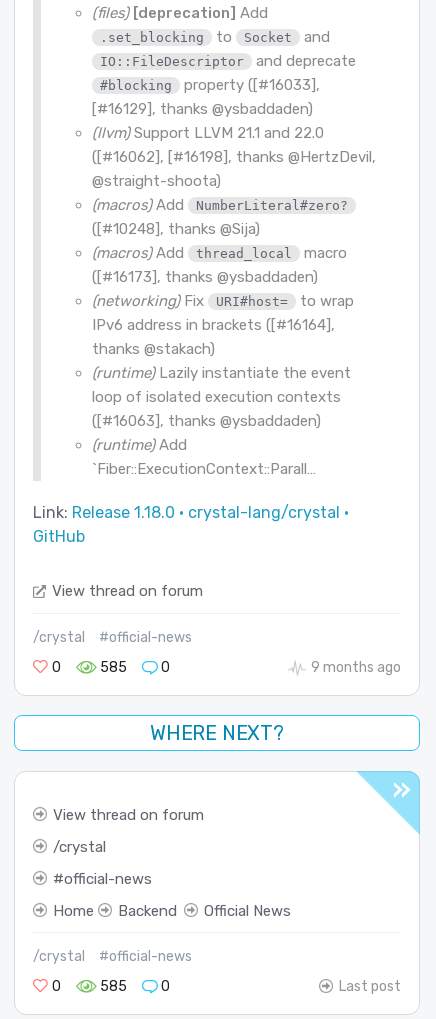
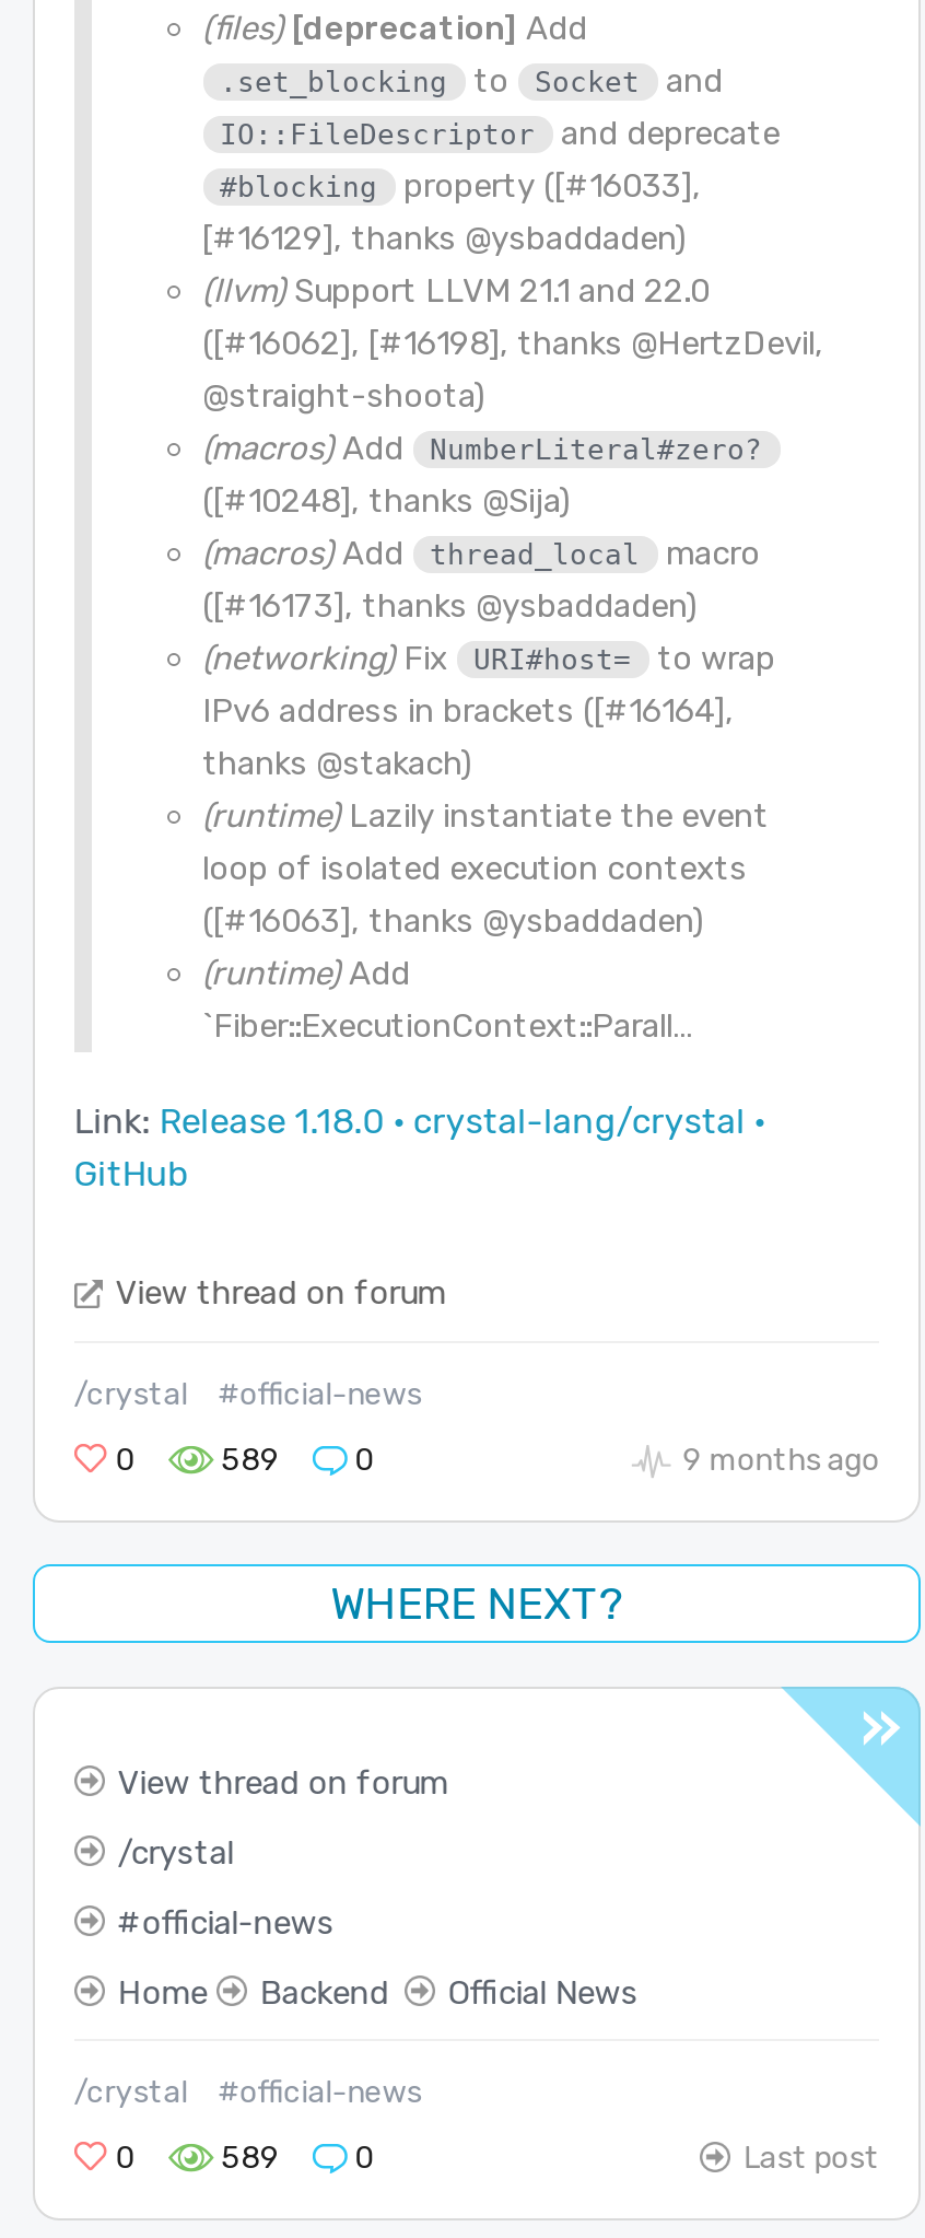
[100,659,127,676] 585 -> [221,1441,280,1478] 589
[100,978,127,995] 585 -> [221,2139,280,2176] 589

